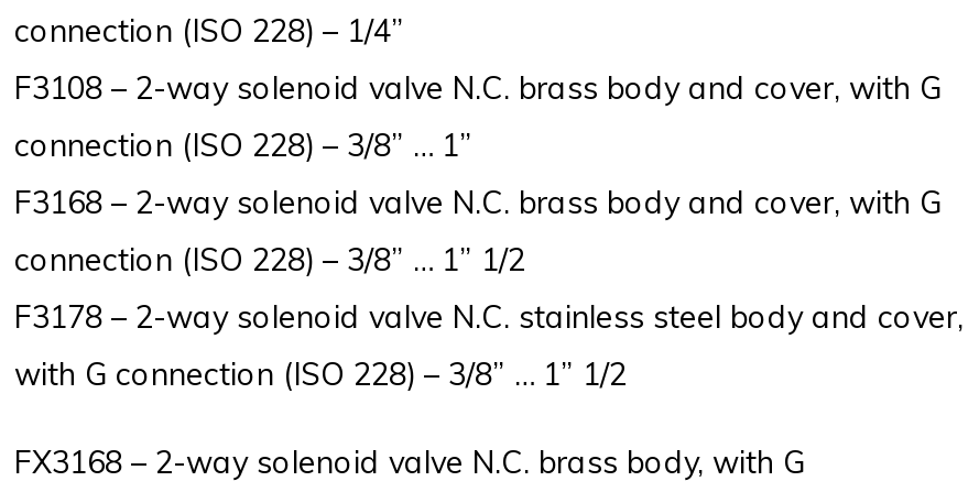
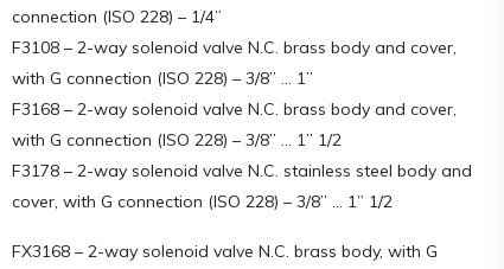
[14,68,964,337] F3108 – 2-way solenoid valve N.C. brass body and cover, with G | connection (ISO 228) – 3/8” … 1” | F3168 – 2-way solenoid valve N.C. brass body and cover, with G | connection (ISO 228) – 3/8” … 1” 1/2 | F3178 – 2-way solenoid valve N.C. stainless steel body and cover, -> [12,37,457,120] F3108 – 2-way solenoid valve N.C. brass body and cover, | with G connection (ISO 228) – 3/8” … 1” | F3168 – 2-way solenoid valve N.C. brass body and cover,
moved [14,354,627,394] -> [12,129,342,150]: with G connection (ISO 228) – 3/8” … 1” 1/2
none -> [12,160,472,212] F3178 – 2-way solenoid valve N.C. stainless steel body and | cover, with G connection (ISO 228) – 3/8” … 1” 1/2

